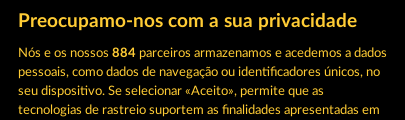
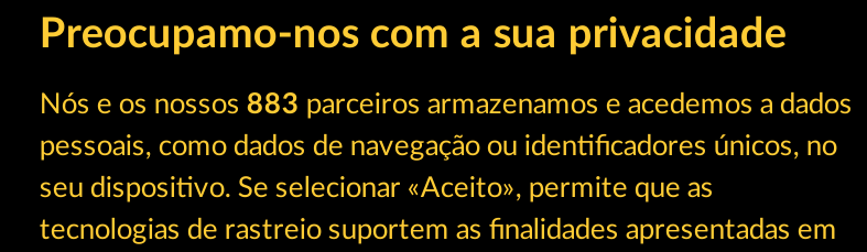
[18,47,387,60] Nós e os nossos 884 parceiros armazenamos e acedemos a dados -> [39,91,852,120] Nós e os nossos 883 parceiros armazenamos e acedemos a dados

